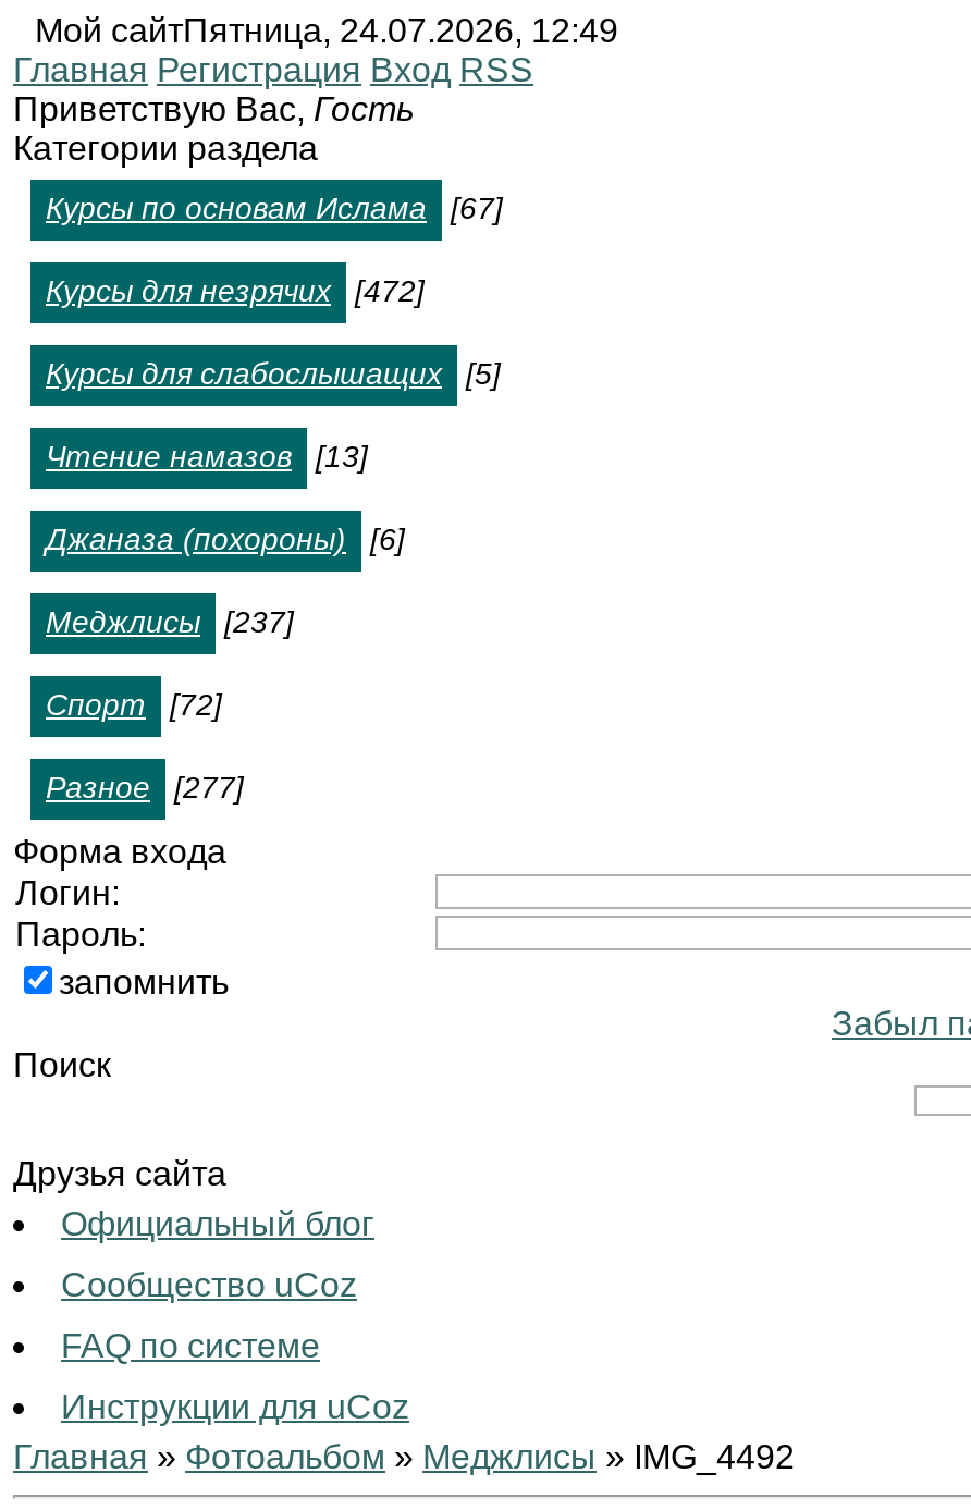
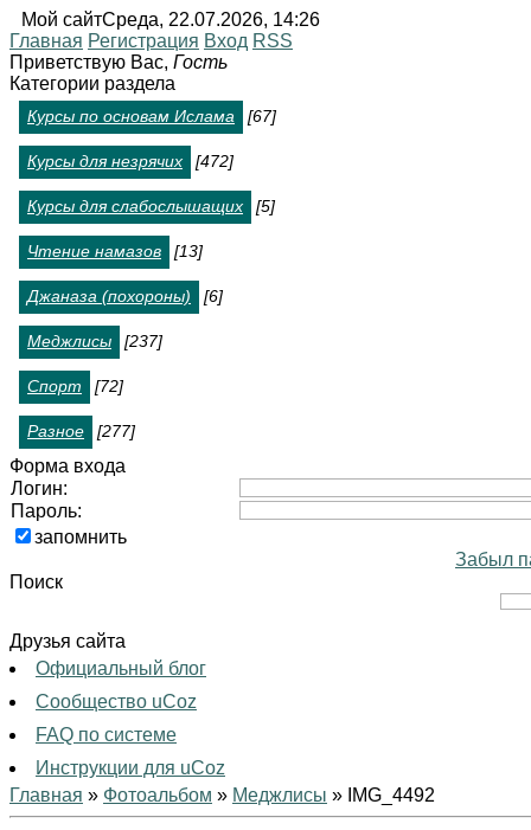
[35,12,618,49] Мой сайтПятница, 24.07.2026, 12:49 -> [21,9,320,30] Мой сайтСреда, 22.07.2026, 14:26

